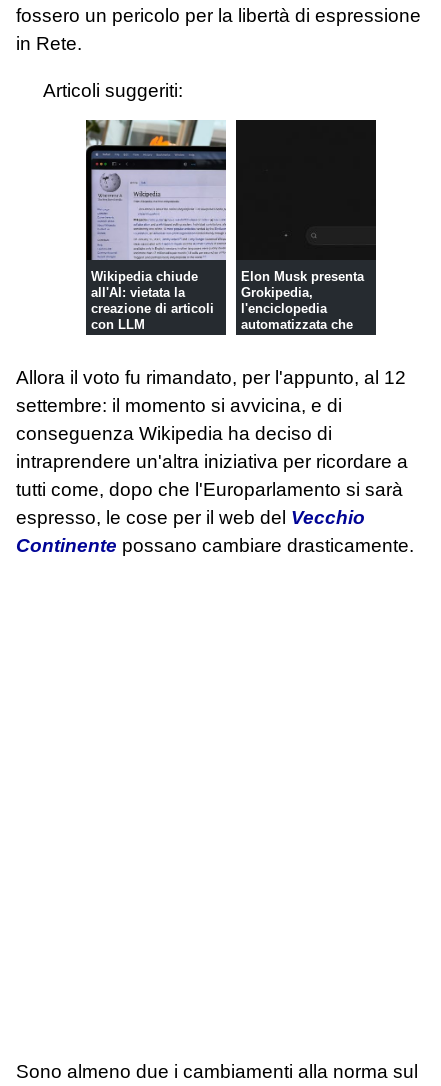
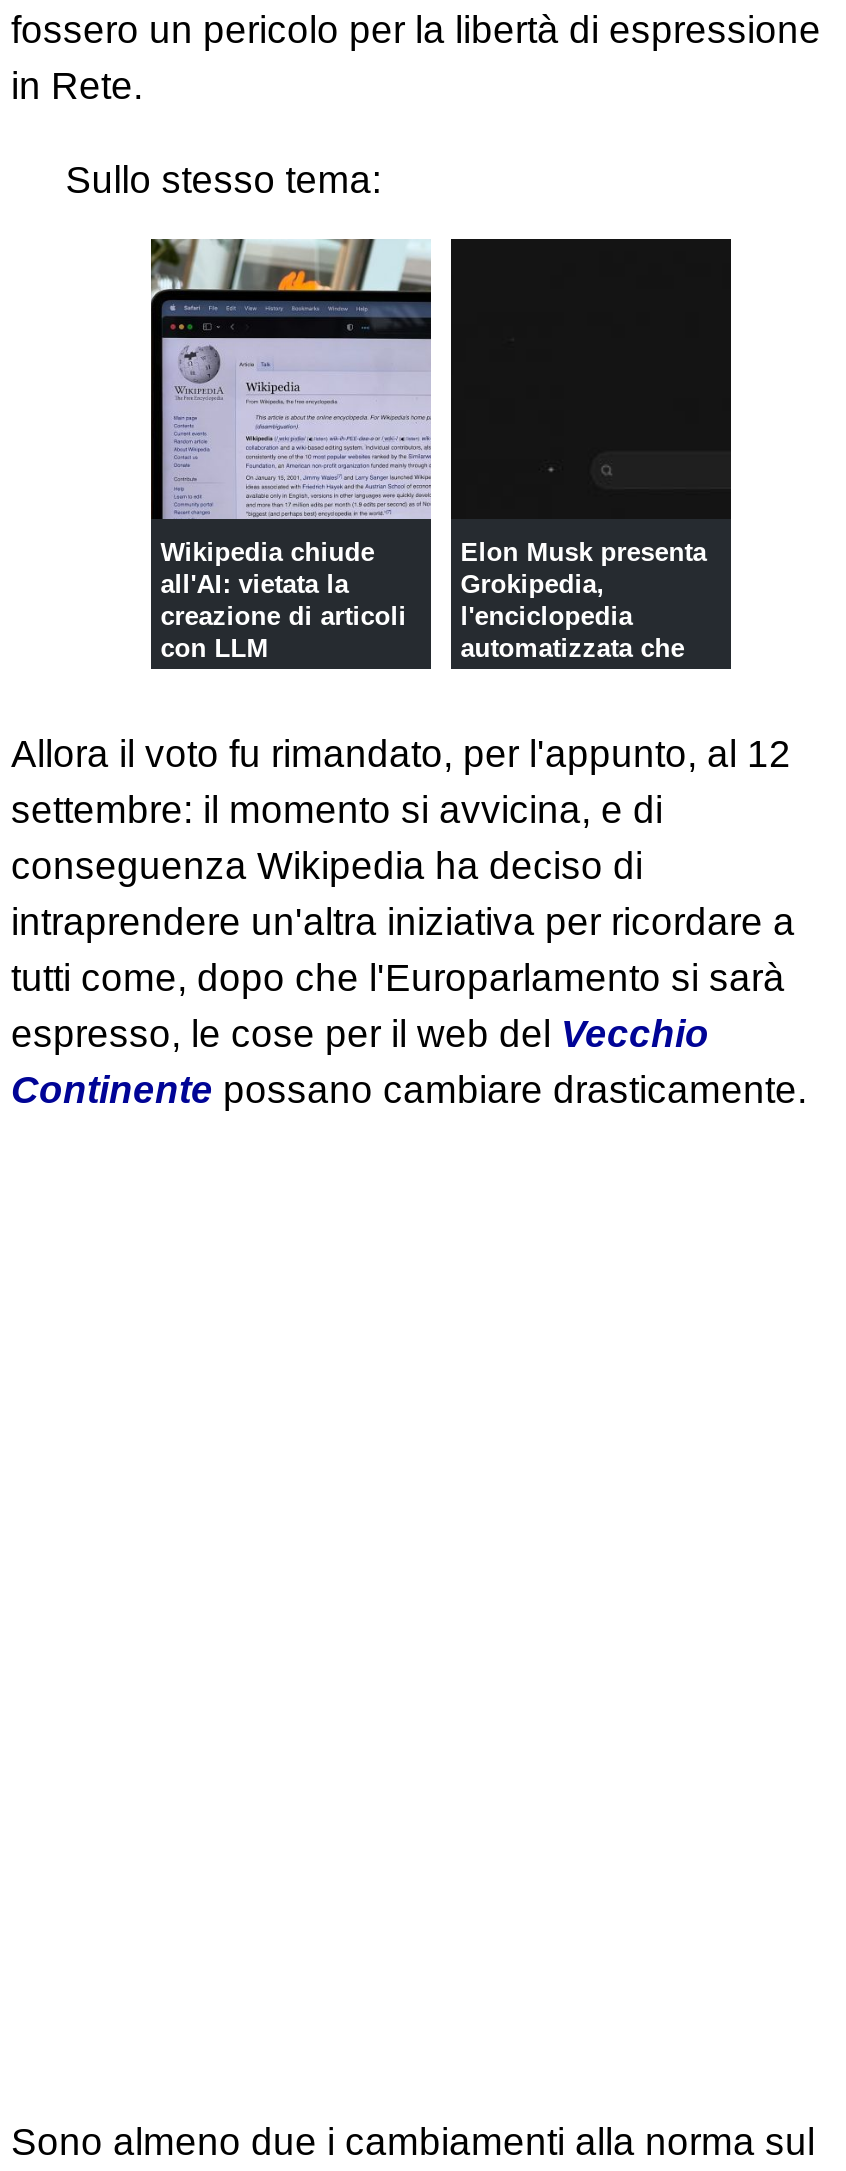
[43,80,183,101] Articoli suggeriti: -> [65,159,381,201] Sullo stesso tema:

